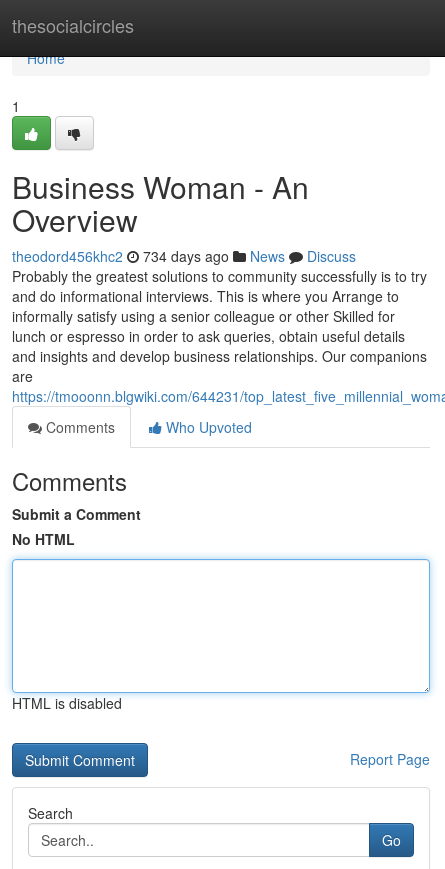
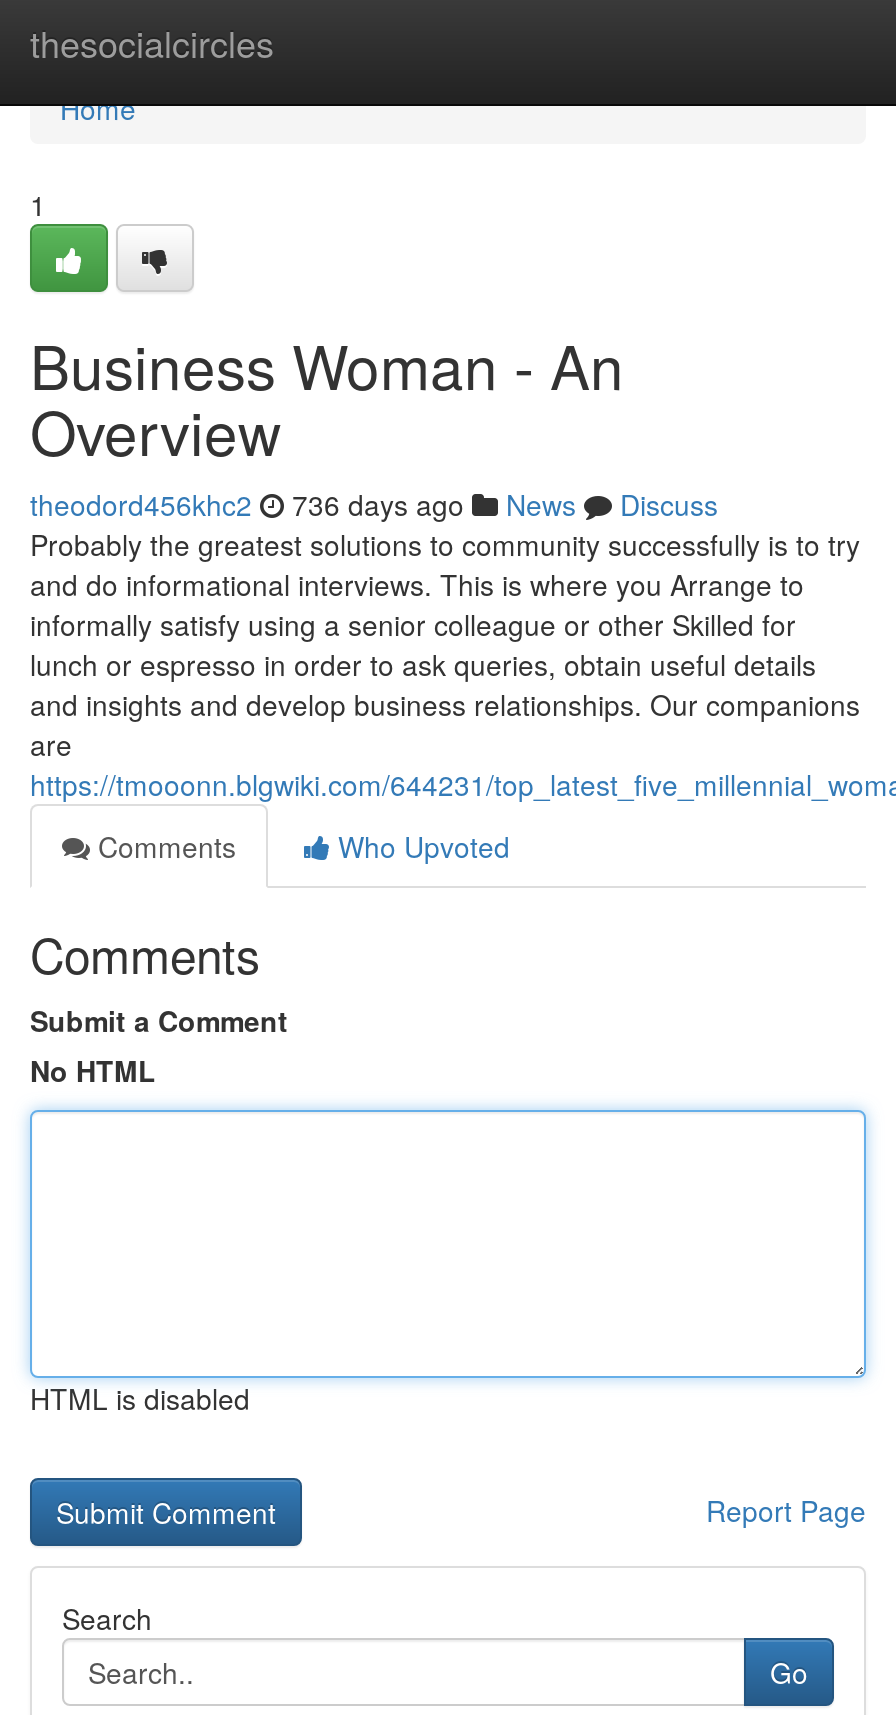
[12,246,356,266] theodord456khc2 734 days ago News Discuss -> [30,484,718,524] theodord456khc2 736 days ago News Discuss

